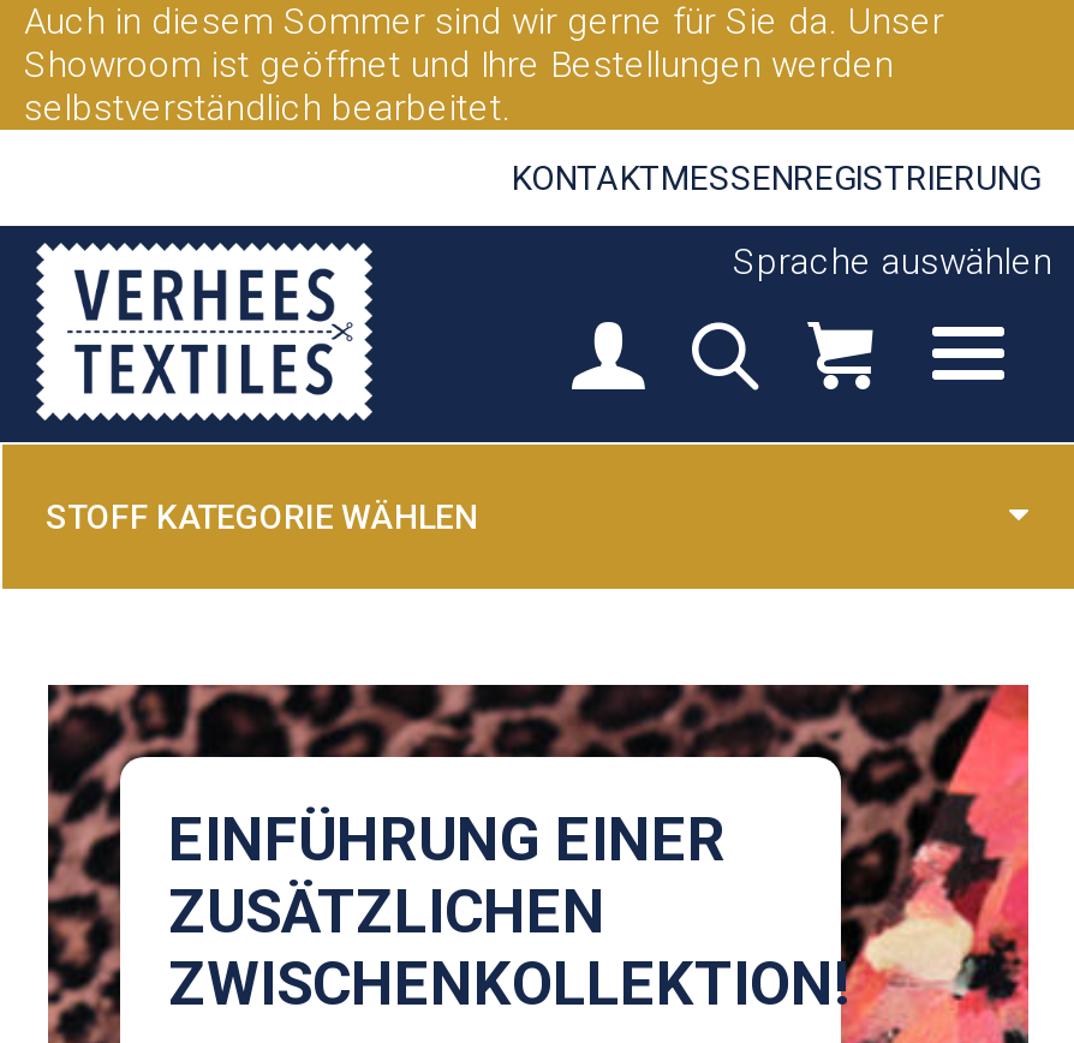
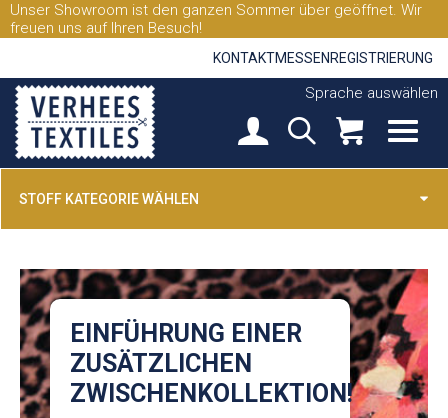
[24,0,944,130] Auch in diesem Sommer sind wir gerne für Sie da. Unser | Showroom ist geöffnet und Ihre Bestellungen werden | selbstverständlich bearbeitet. -> [10,1,422,37] Unser Showroom ist den ganzen Sommer über geöffnet. Wir | freuen uns auf Ihren Besuch!

